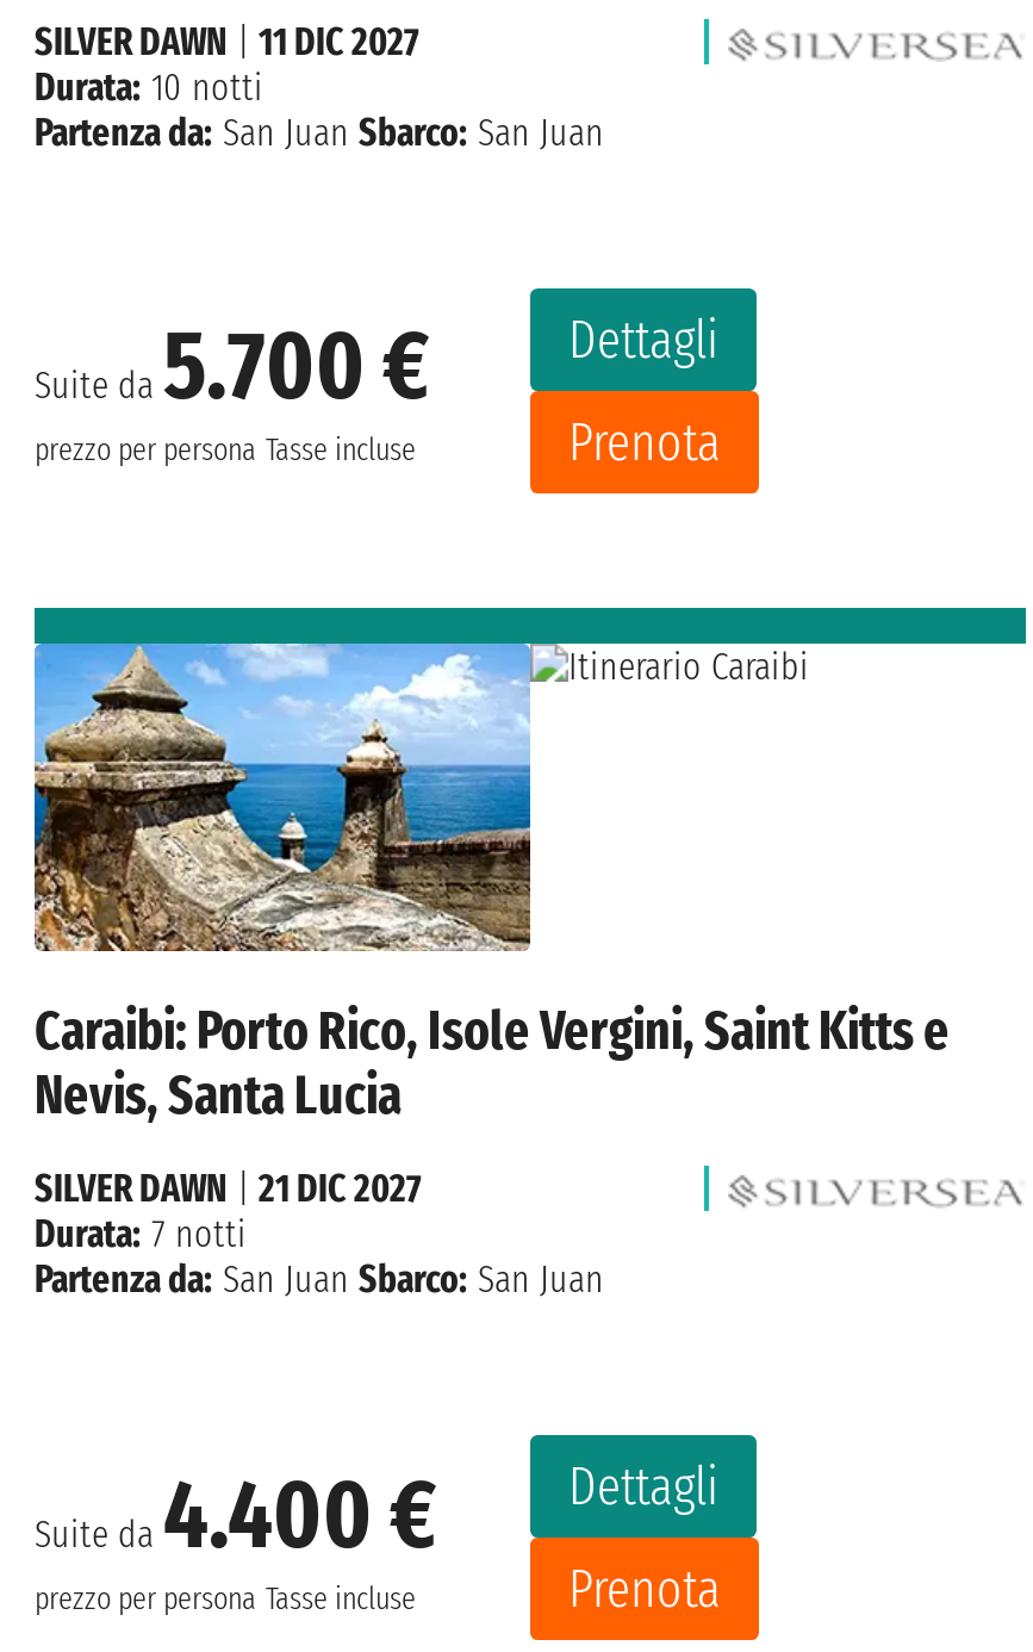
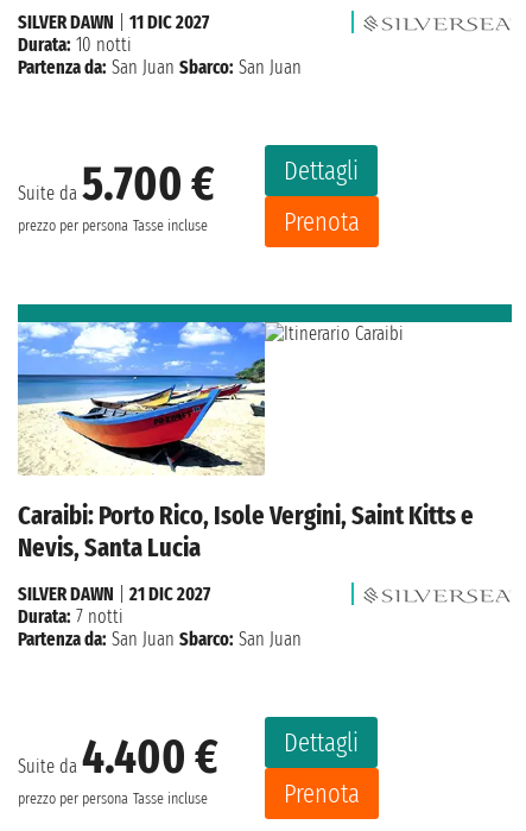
[32,641,533,954] [image] -> [17,321,266,476] [image]

